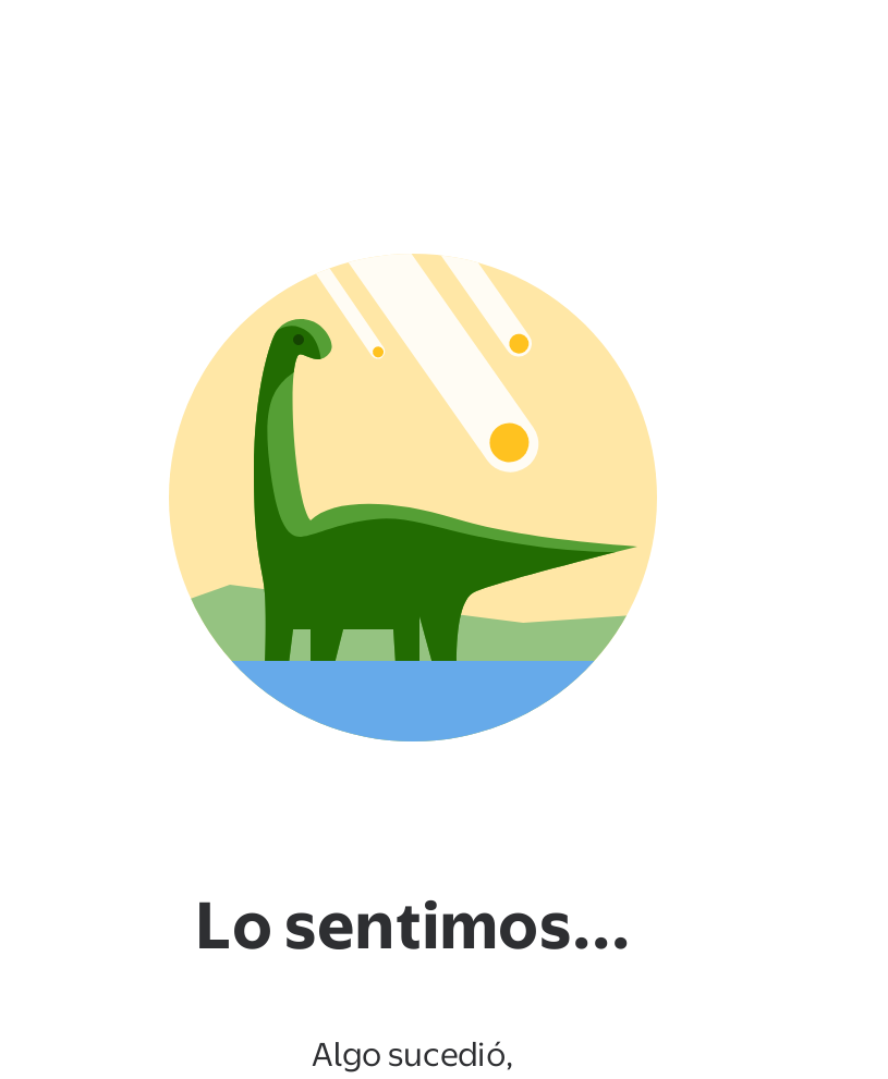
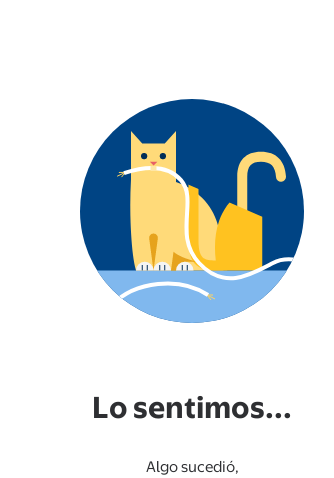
[169,254,657,691] [image] -> [79,98,305,301] [image]

